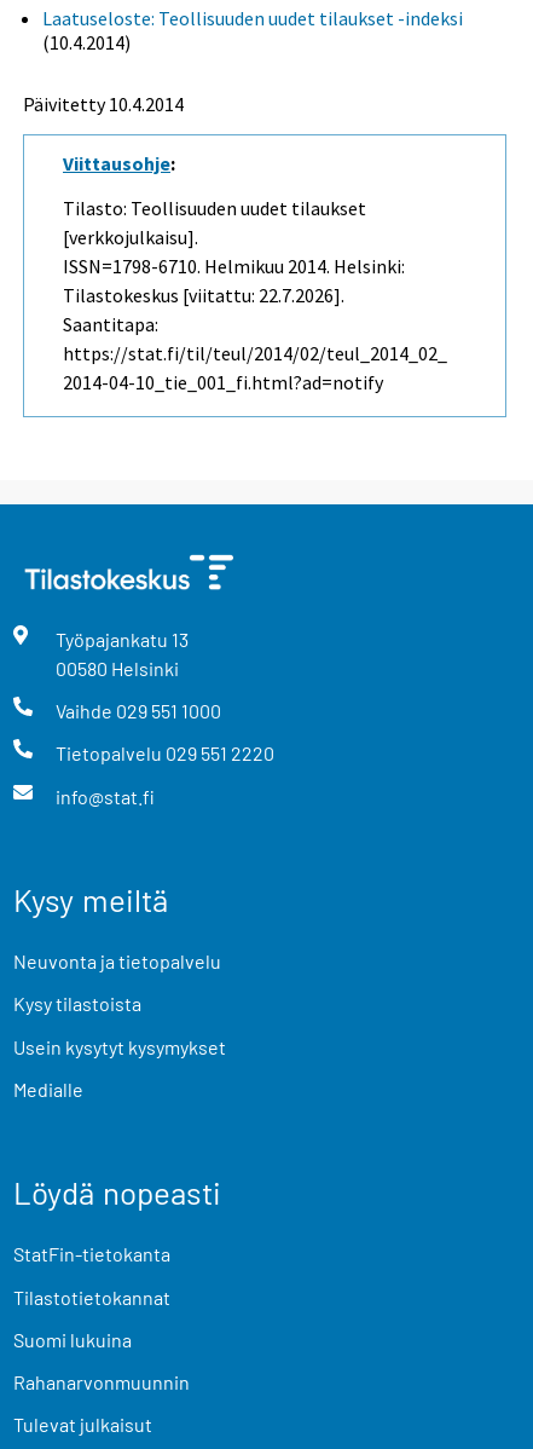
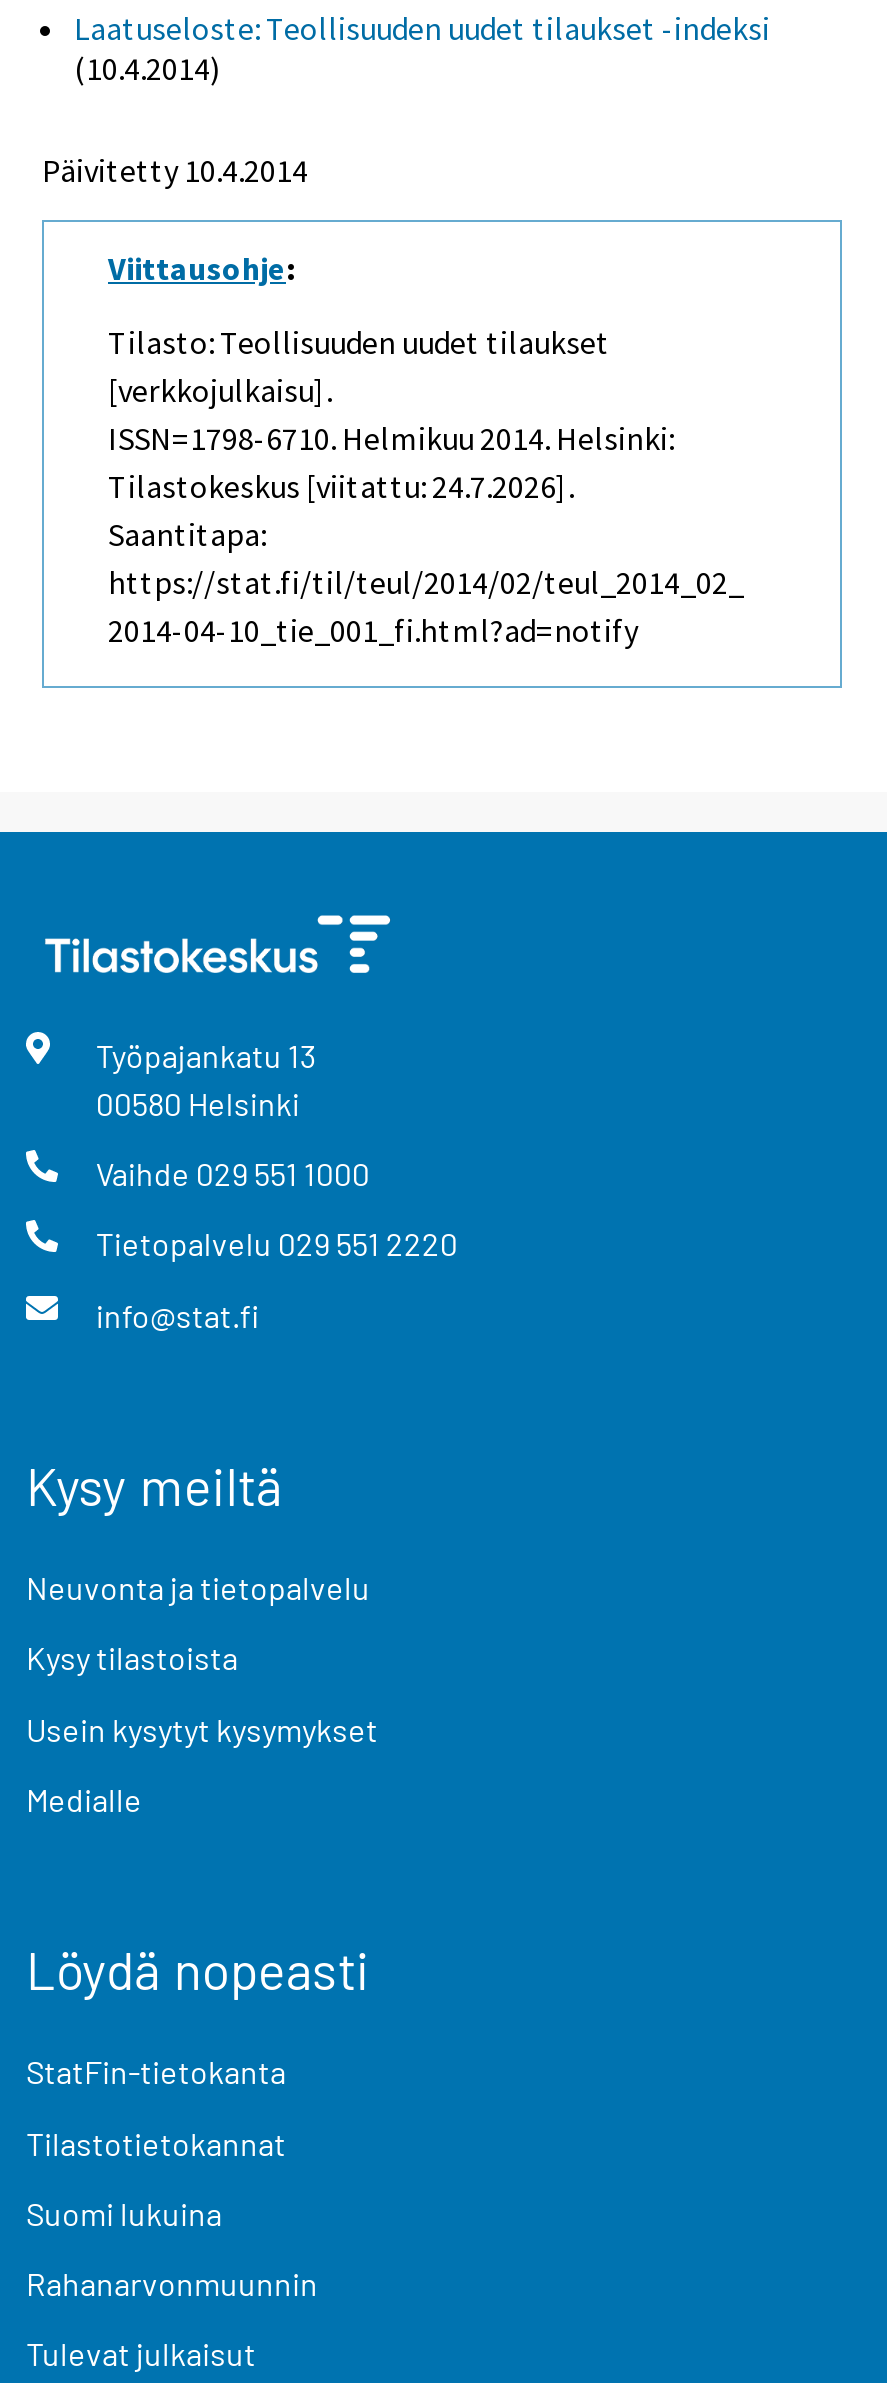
[63,283,344,307] Tilastokeskus [viitattu: 22.7.2026]. -> [108,466,574,506] Tilastokeskus [viitattu: 24.7.2026].

